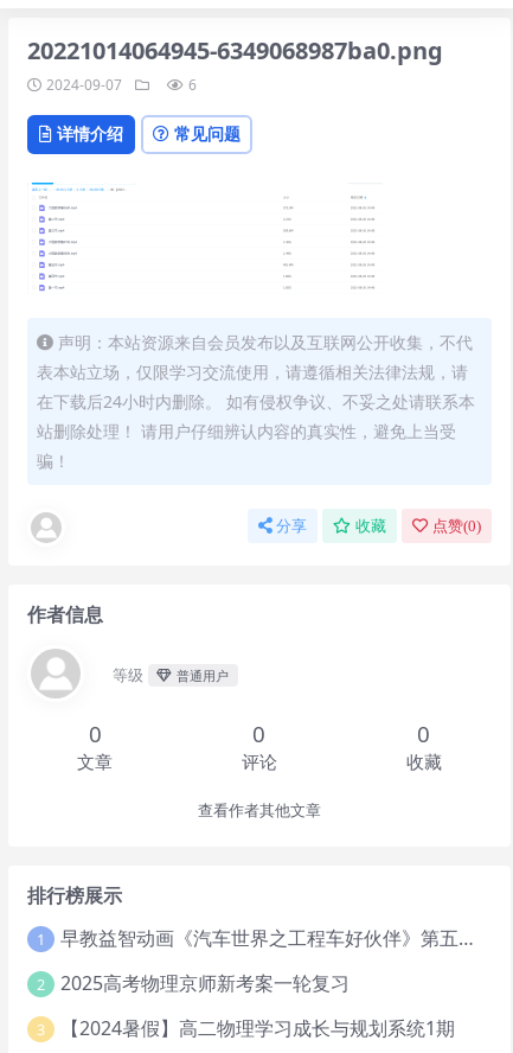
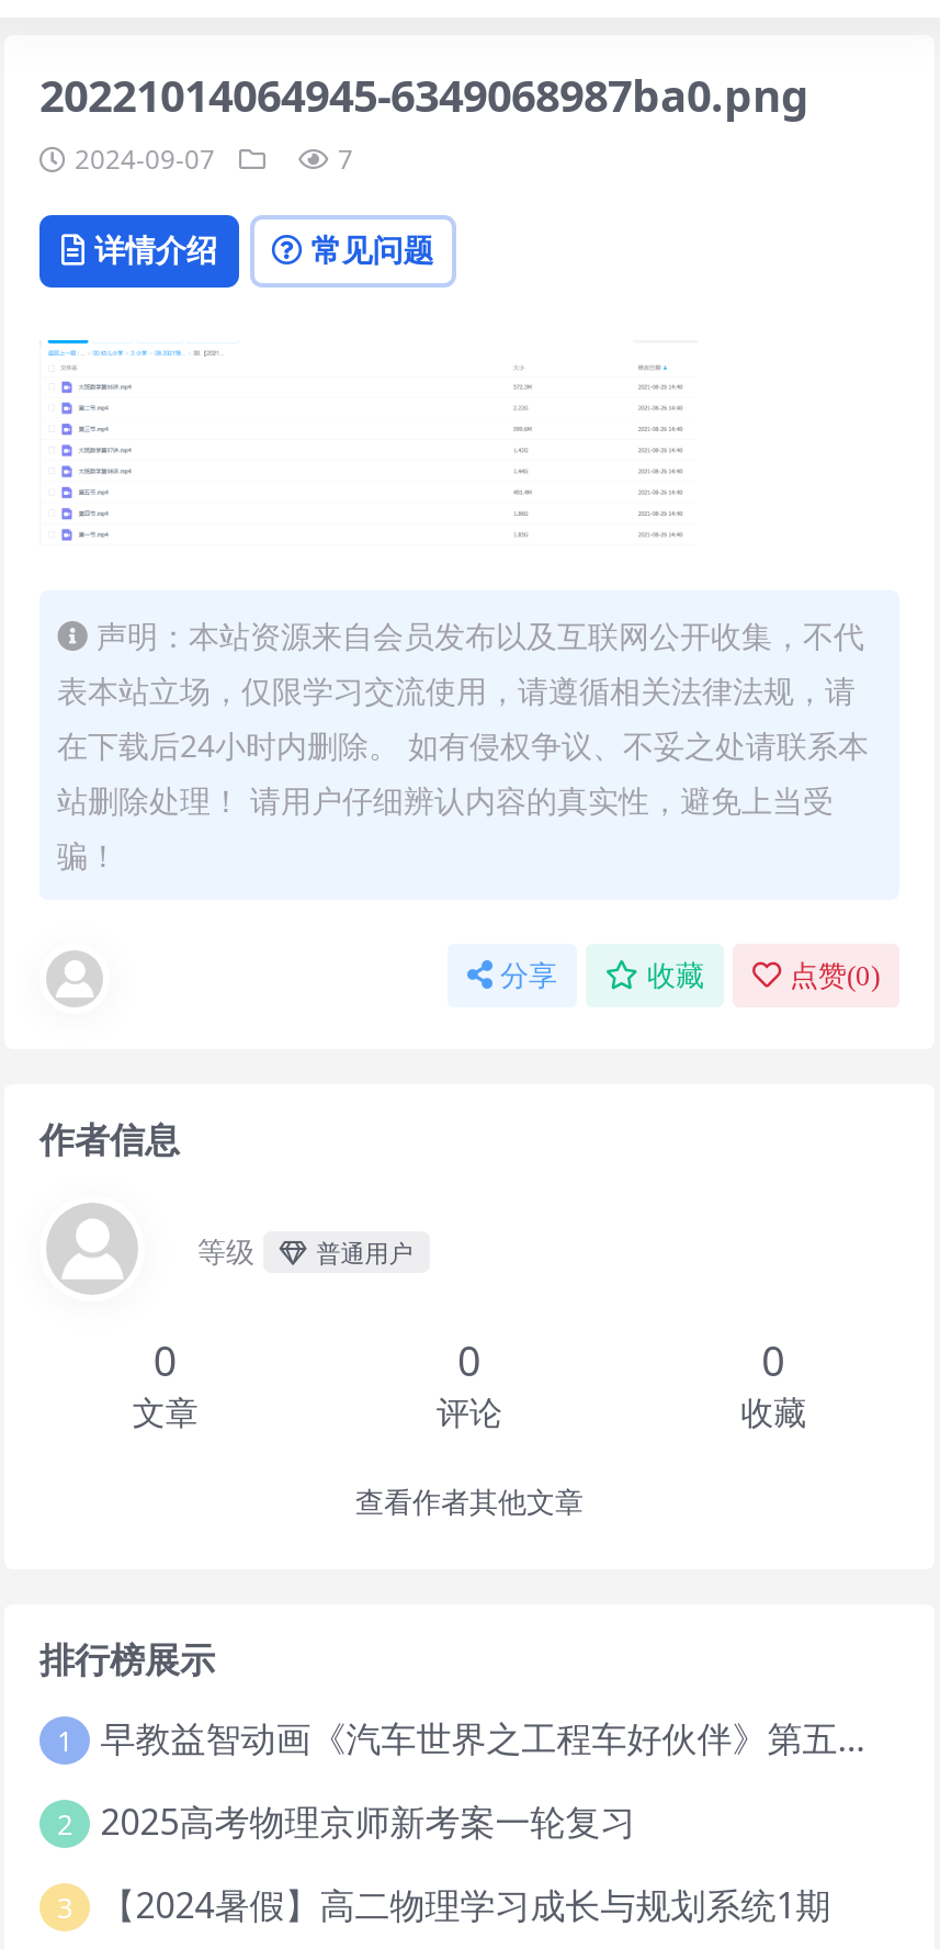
[188,75,197,95] 6 -> [338,140,353,178] 7

